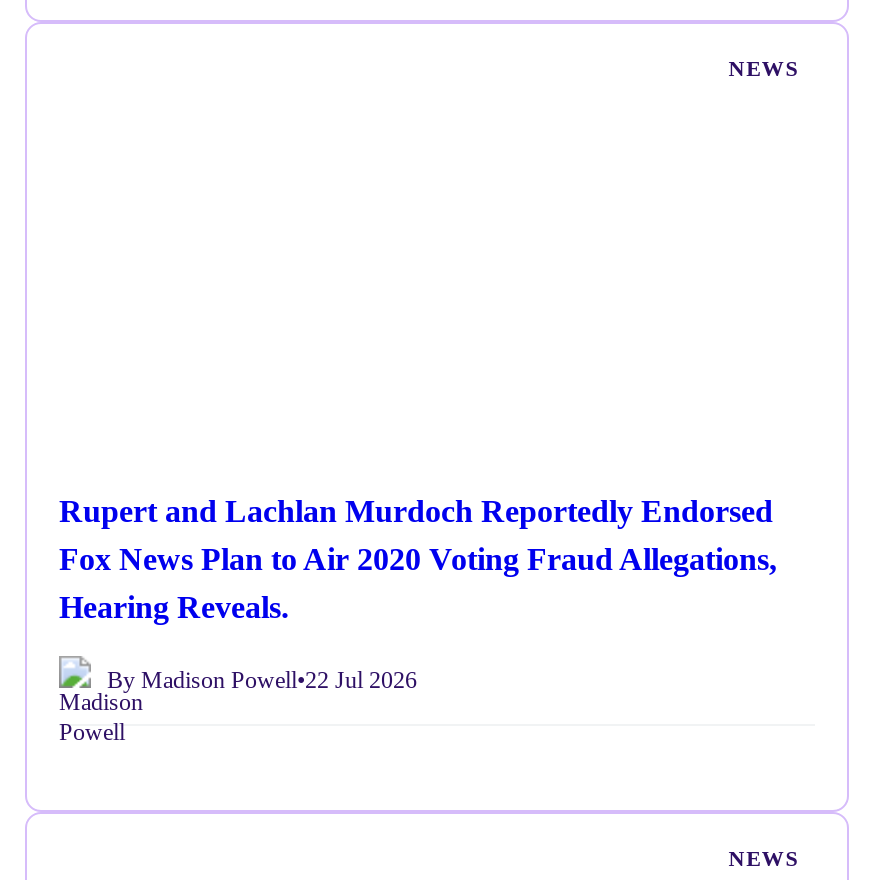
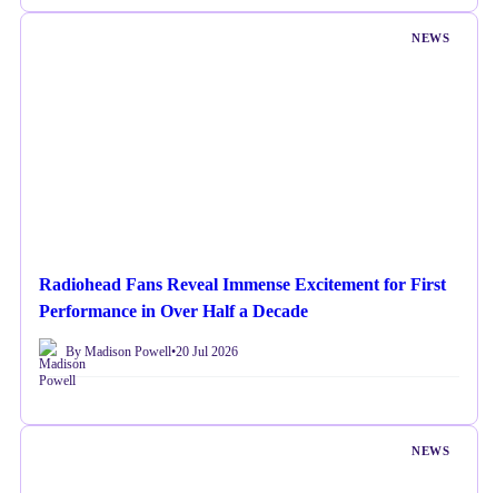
[59,495,777,625] Rupert and Lachlan Murdoch Reportedly Endorsed | Fox News Plan to Air 2020 Voting Fraud Allegations, | Hearing Reveals. -> [39,275,446,321] Radiohead Fans Reveal Immense Excitement for First | Performance in Over Half a Decade
[107,666,417,694] By Madison Powell•22 Jul 2026 -> [66,344,238,359] By Madison Powell•20 Jul 2026

